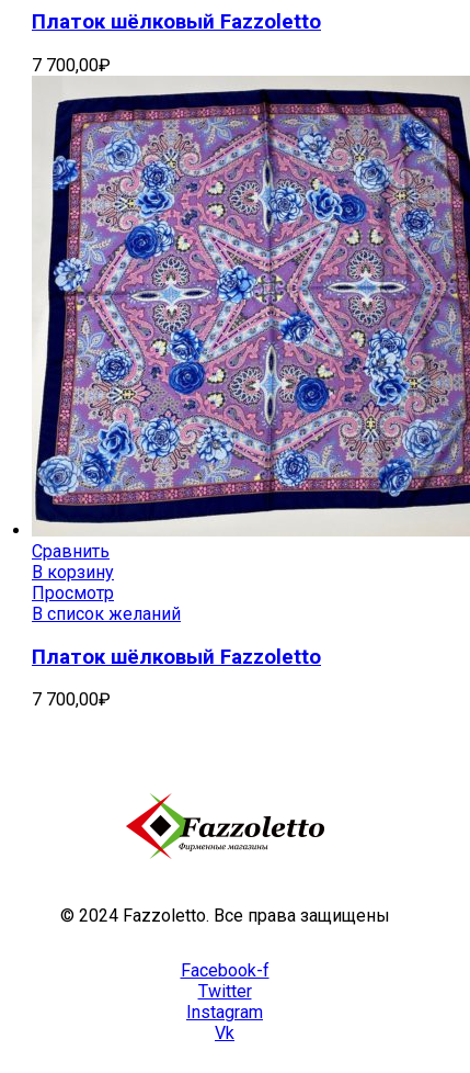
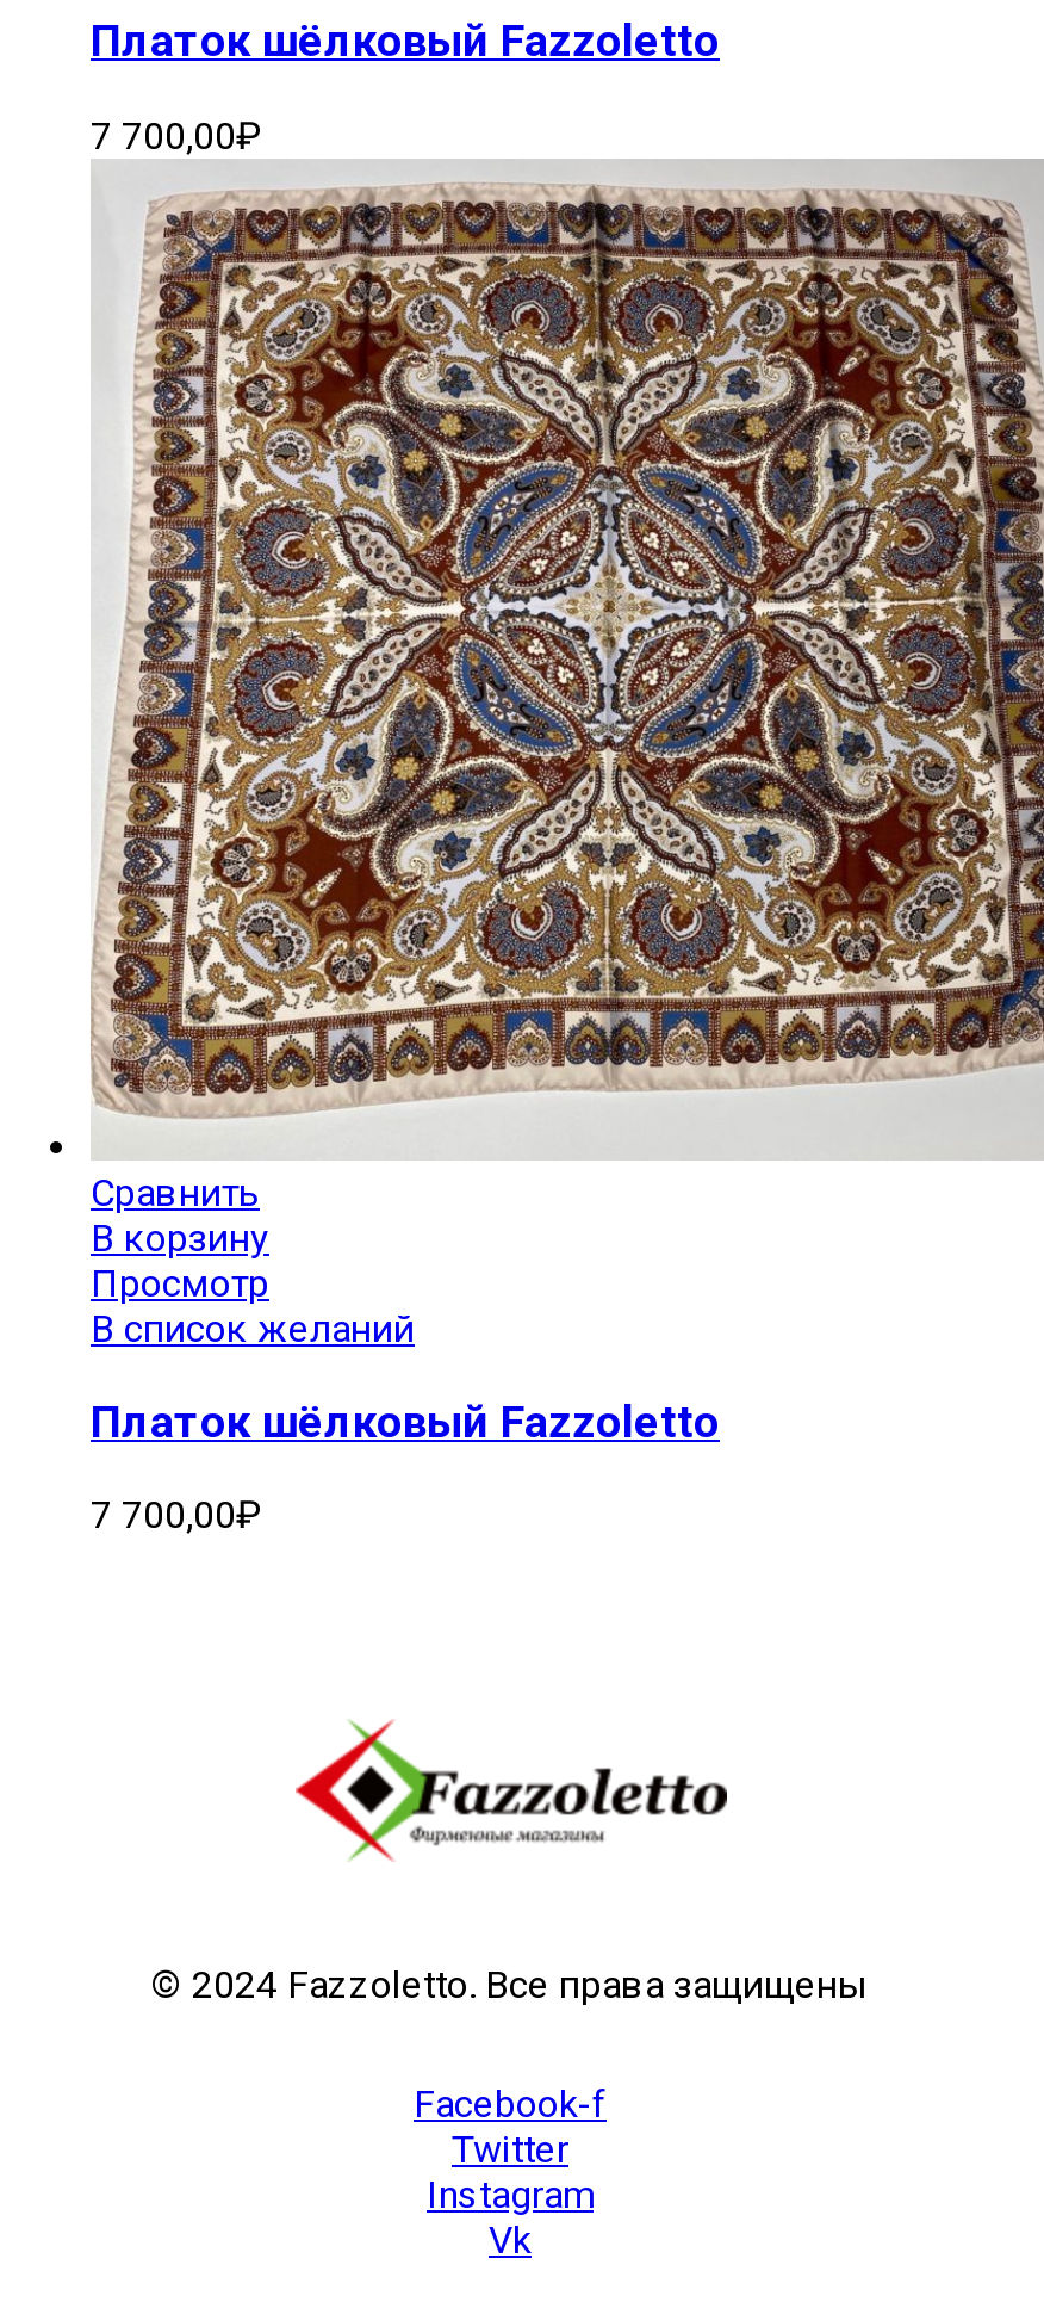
[33,88,467,524] [image] -> [91,182,1037,1132] [image]

